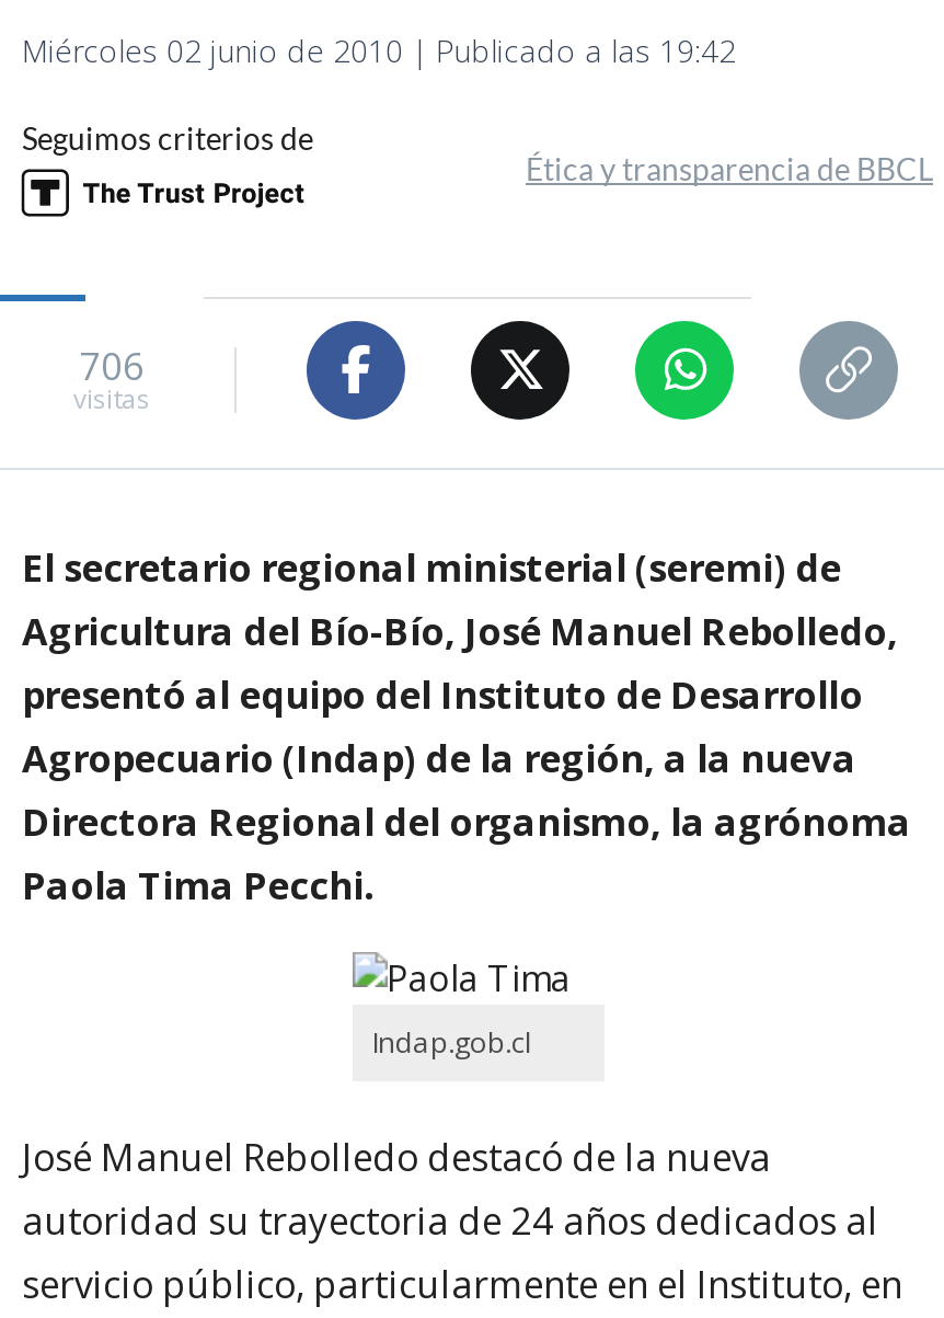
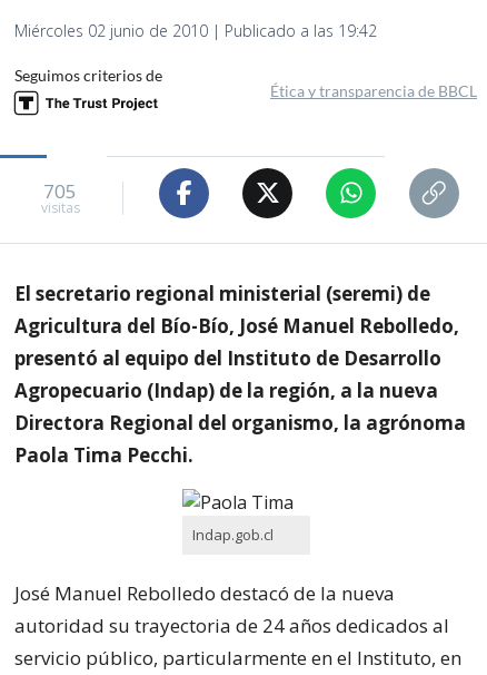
[79,341,145,392] 706 -> [43,179,77,204] 705

